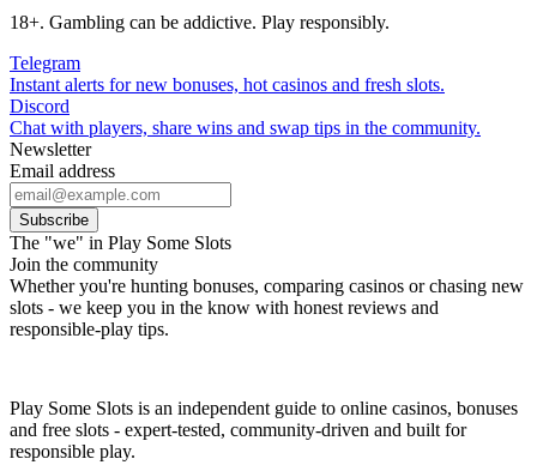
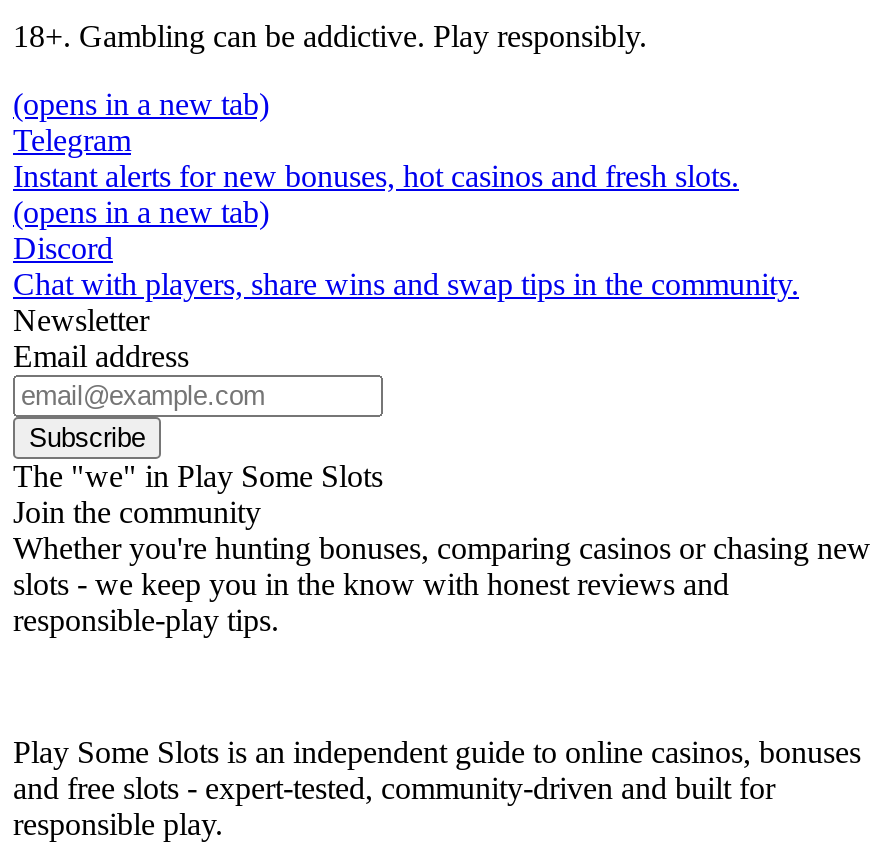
none -> [13,87,269,121] (opens in a new tab)
none -> [13,195,269,229] (opens in a new tab)

